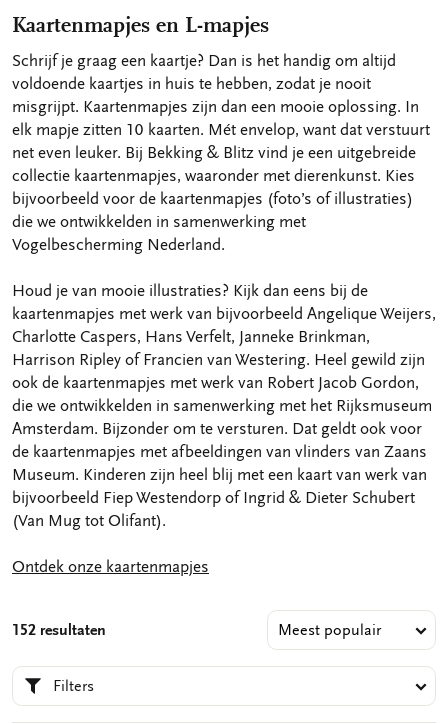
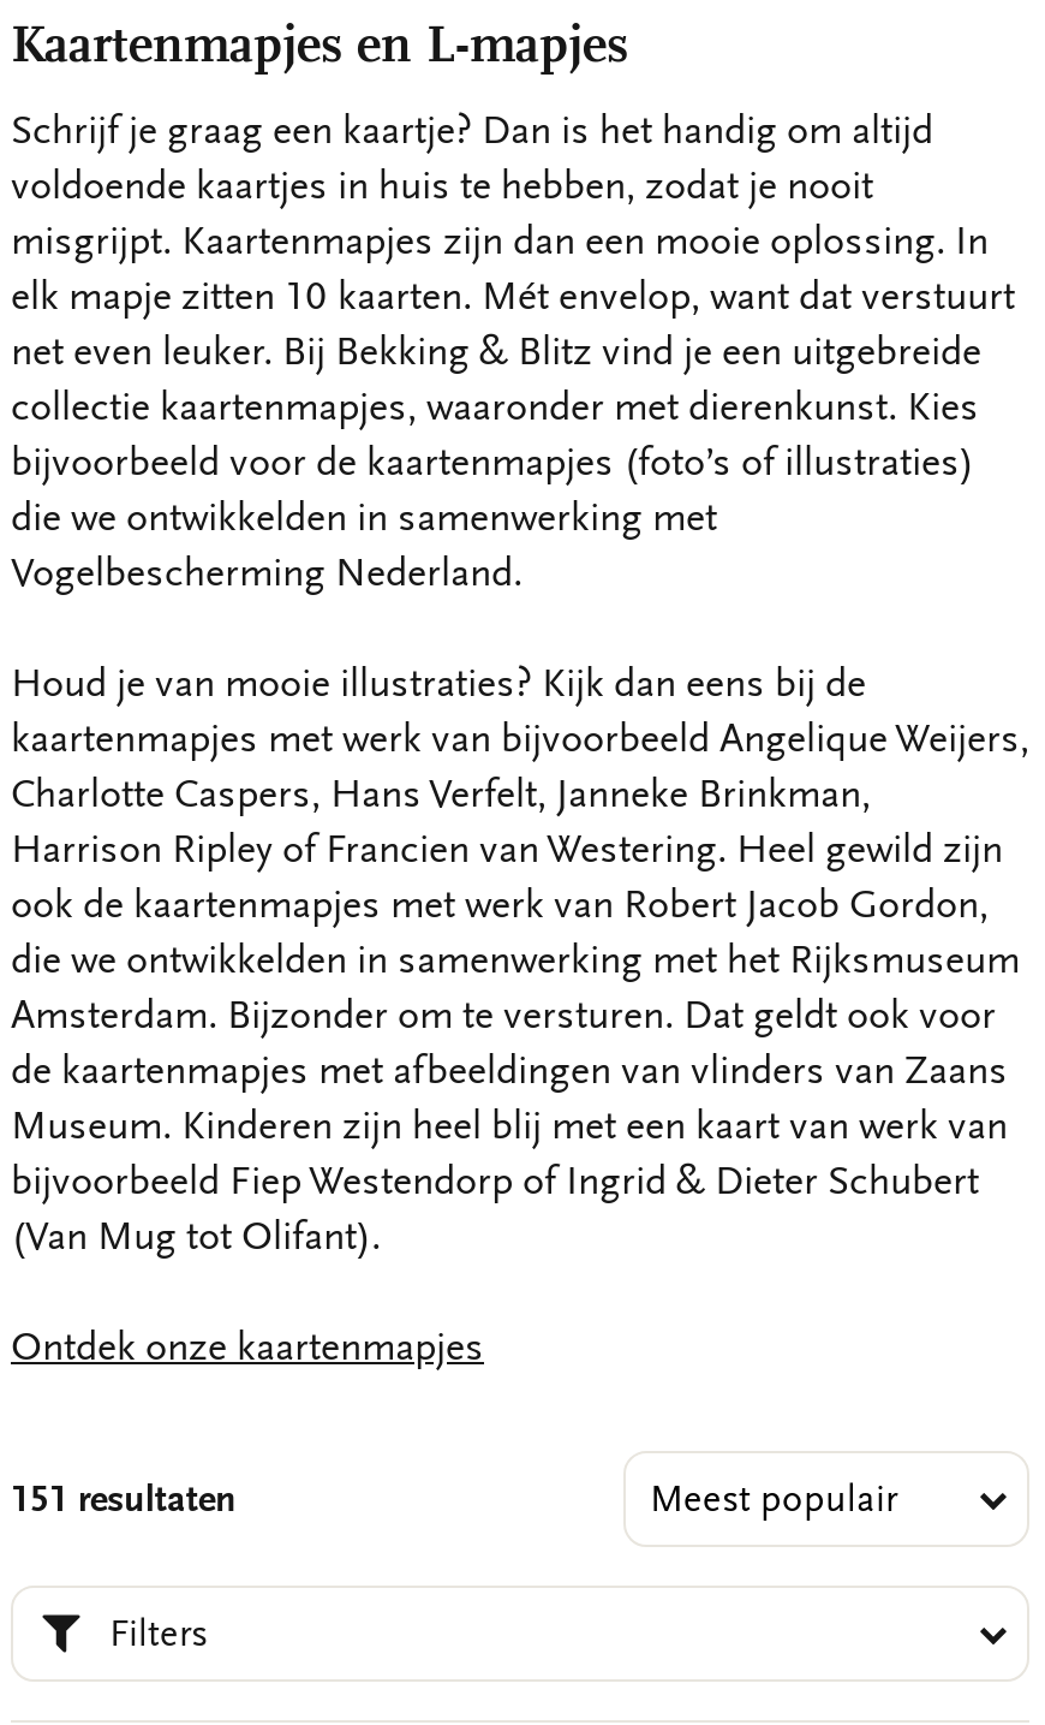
[12,621,106,639] 152 resultaten -> [11,1478,237,1522] 151 resultaten

